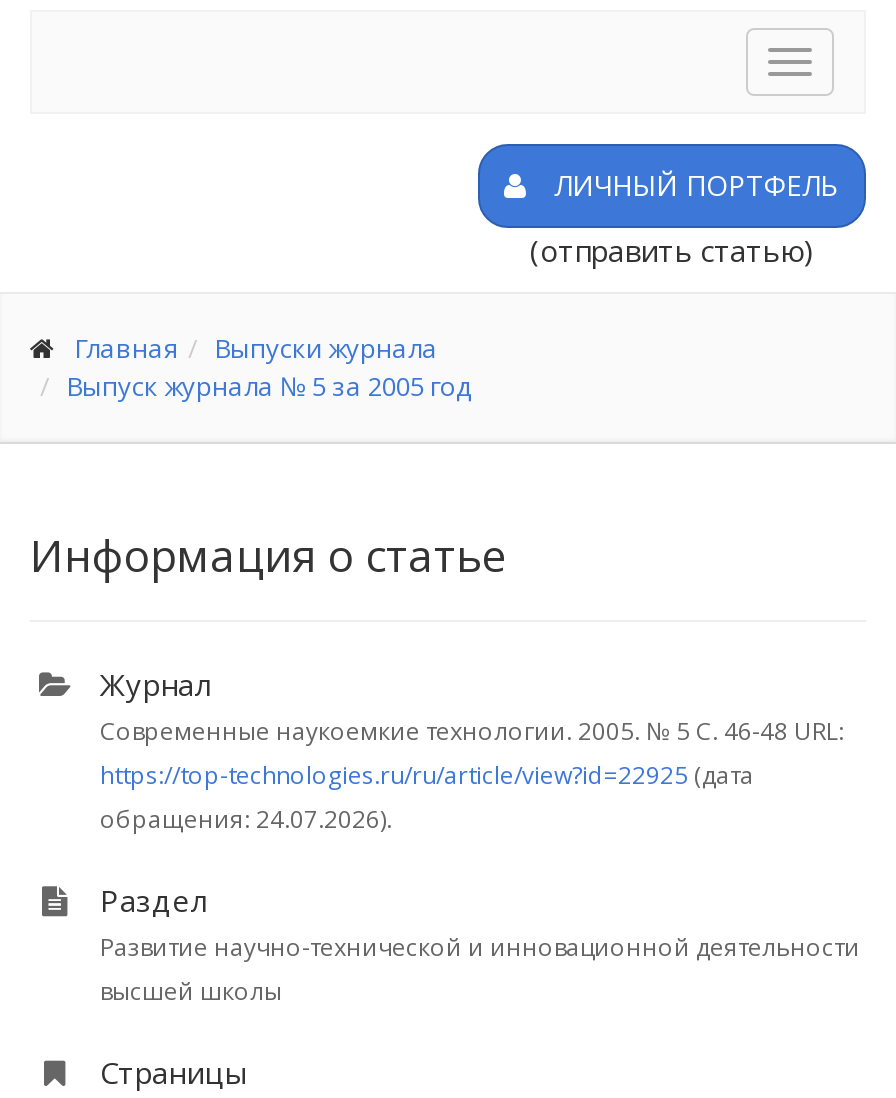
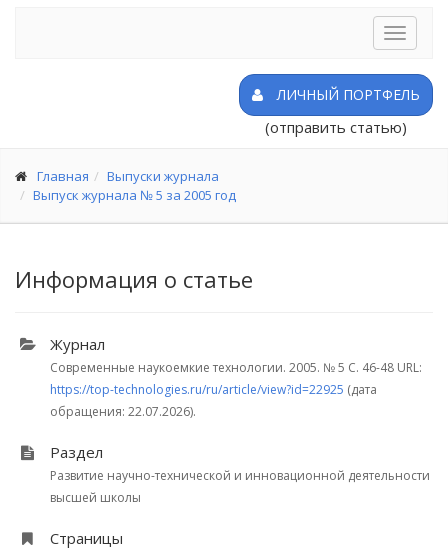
[100,802,392,836] обращения: 24.07.2026). -> [50,403,196,420] обращения: 22.07.2026).

